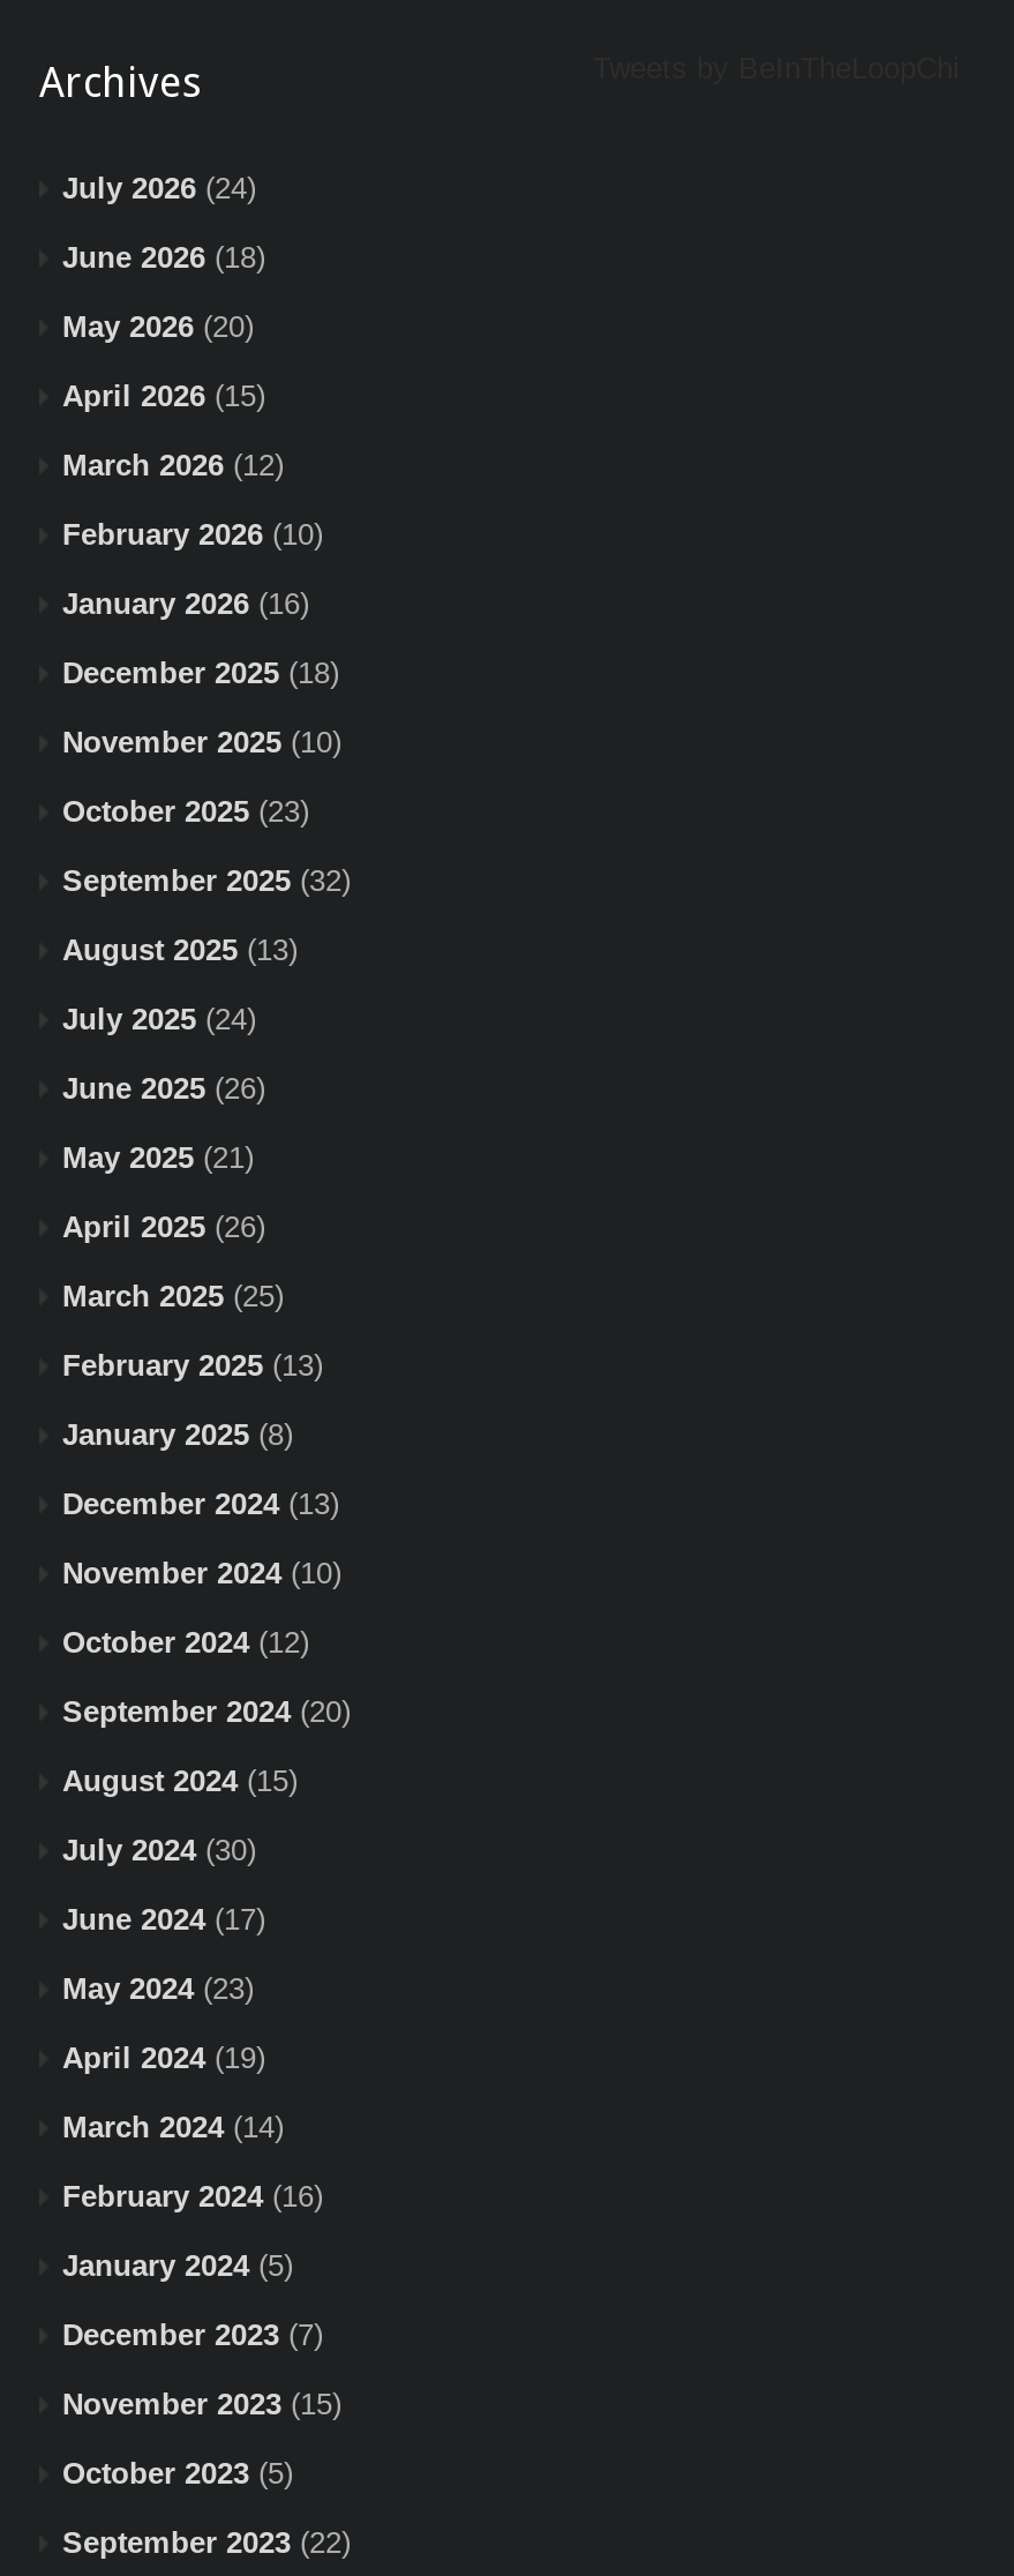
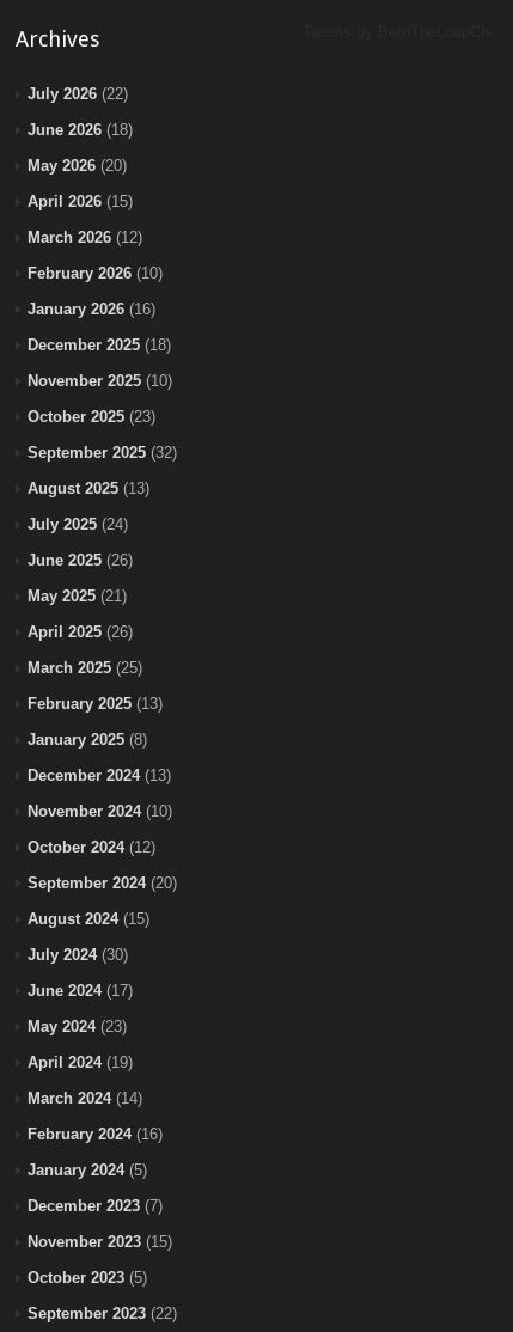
[62,172,256,206] July 2026 (24) -> [28,85,128,103] July 2026 (22)

